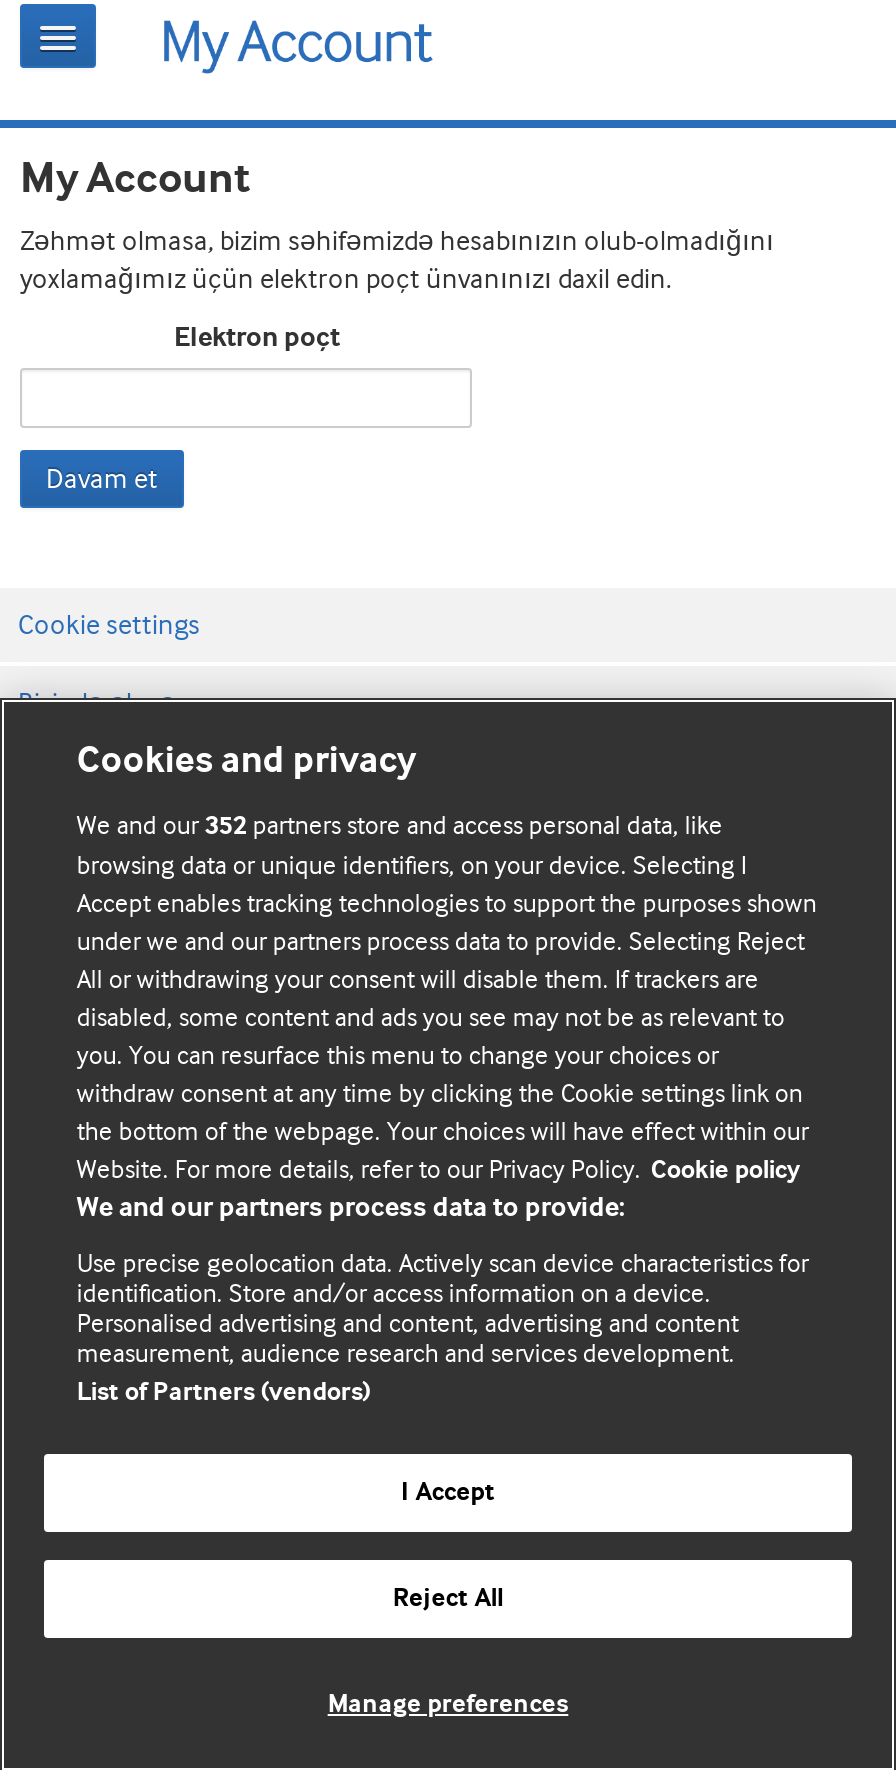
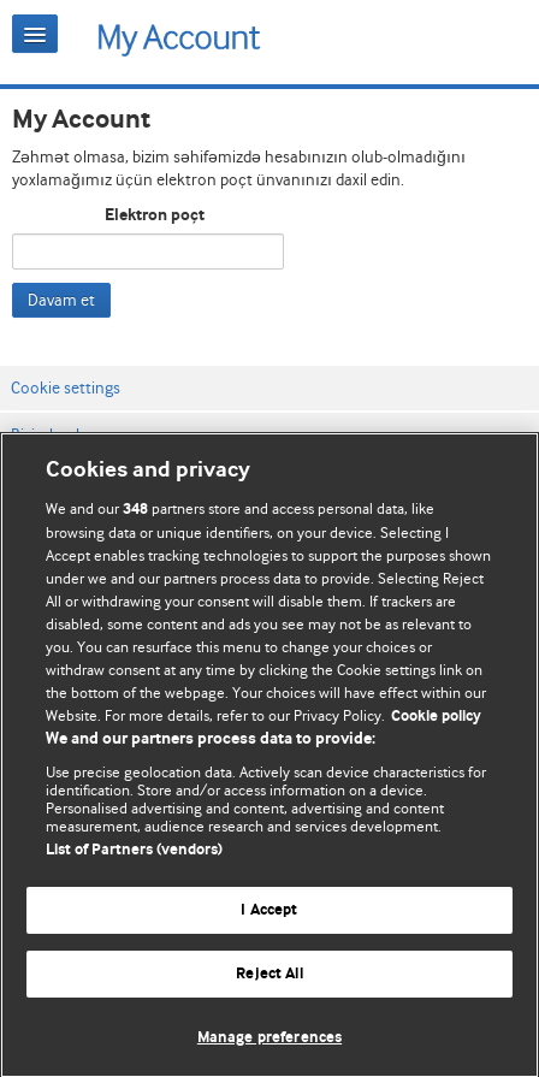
[77,810,723,842] We and our 352 partners store and access personal data, like -> [46,499,435,519] We and our 348 partners store and access personal data, like

